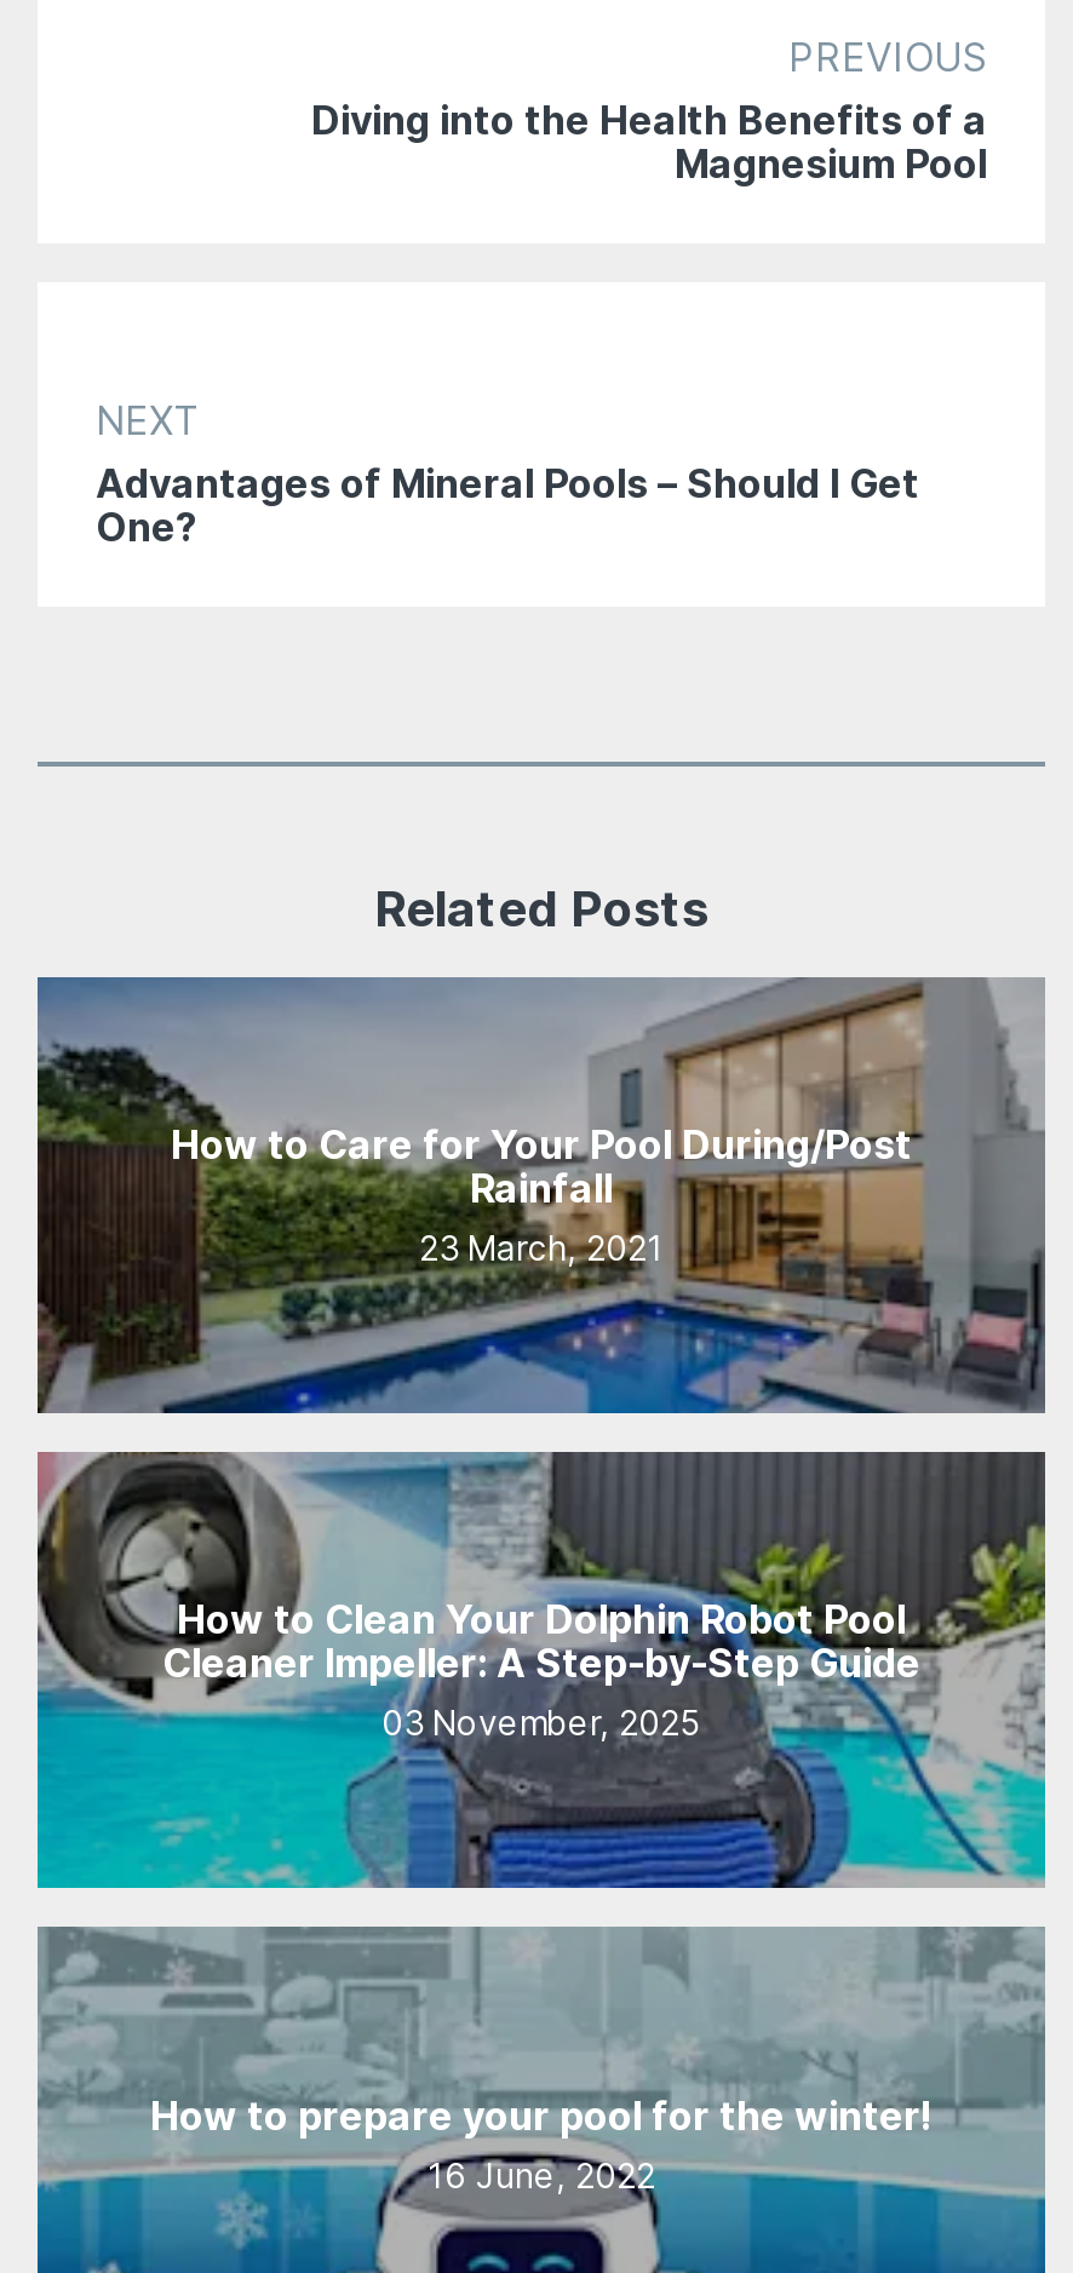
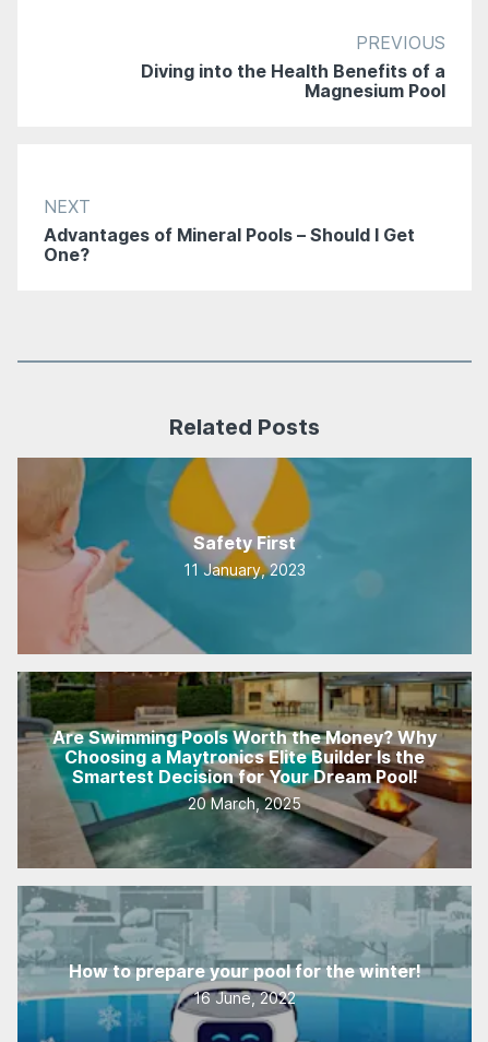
[35,975,1045,1416] [image] | How to Care for Your Pool During/Post | Rainfall | 23 March, 2021 -> [16,457,472,654] [image] | Safety First | 11 January, 2023
[35,1450,1048,1890] [image] | How to Clean Your Dolphin Robot Pool | Cleaner Impeller: A Step-by-Step Guide | 03 November, 2025 -> [16,671,473,869] [image] | Are Swimming Pools Worth the Money? Why | Choosing a Maytronics Elite Builder Is the | Smartest Decision for Your Dream Pool! | 20 March, 2025

